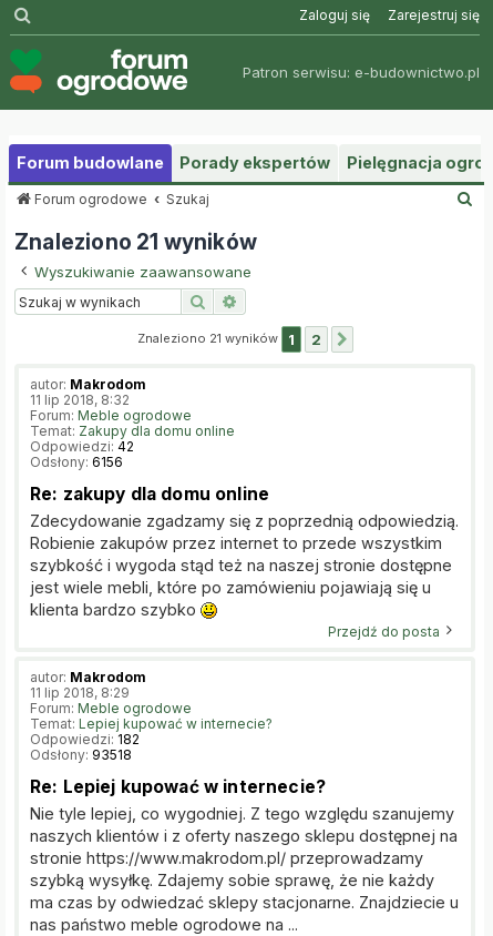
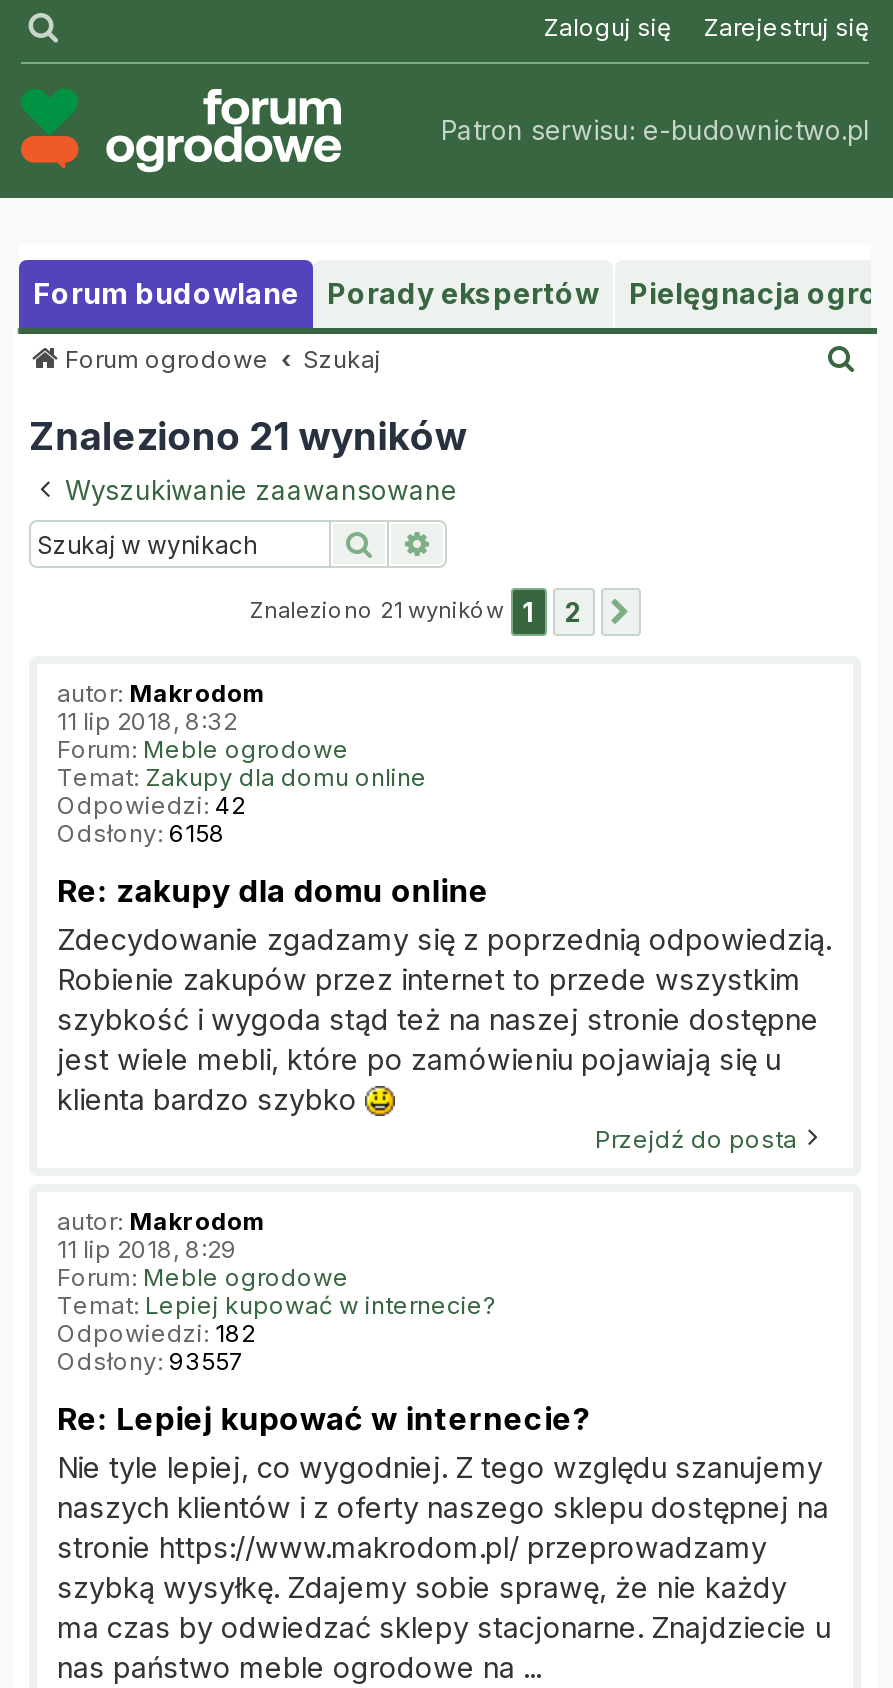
[30,454,123,471] Odsłony: 6156 -> [57,819,225,849] Odsłony: 6158
[30,746,132,763] Odsłony: 93518 -> [57,1346,245,1376] Odsłony: 93557

